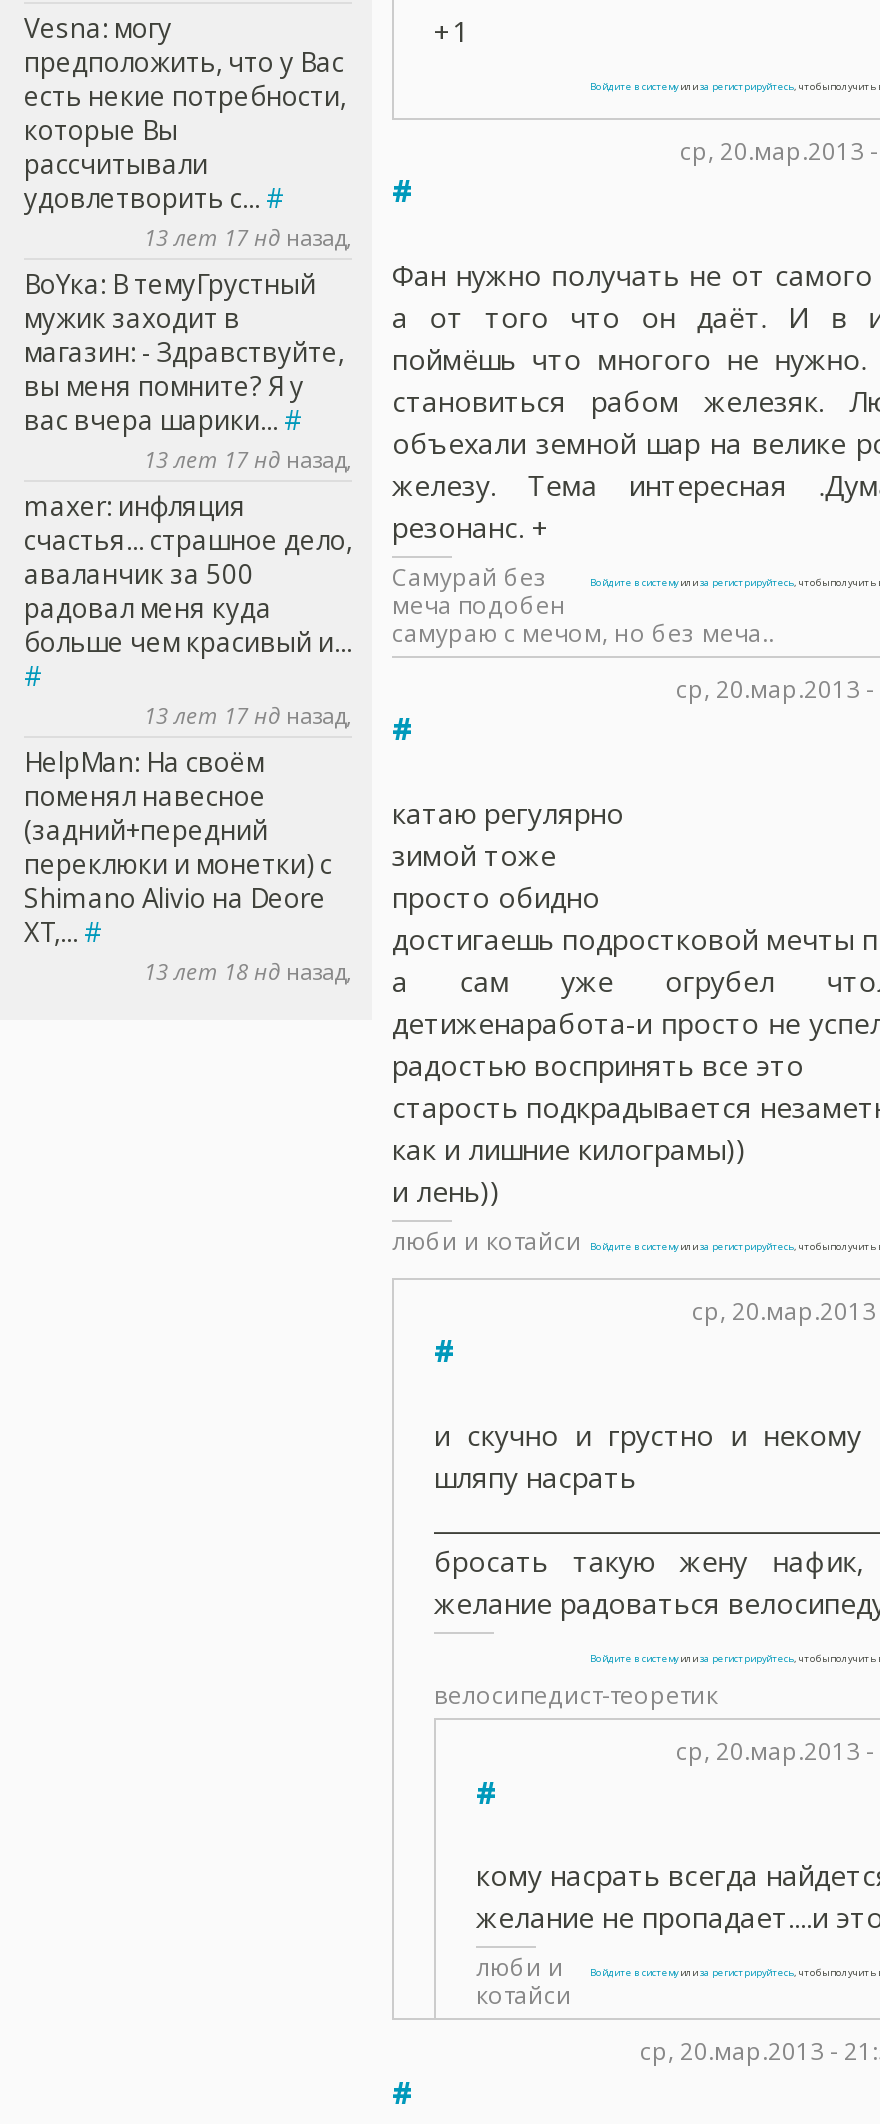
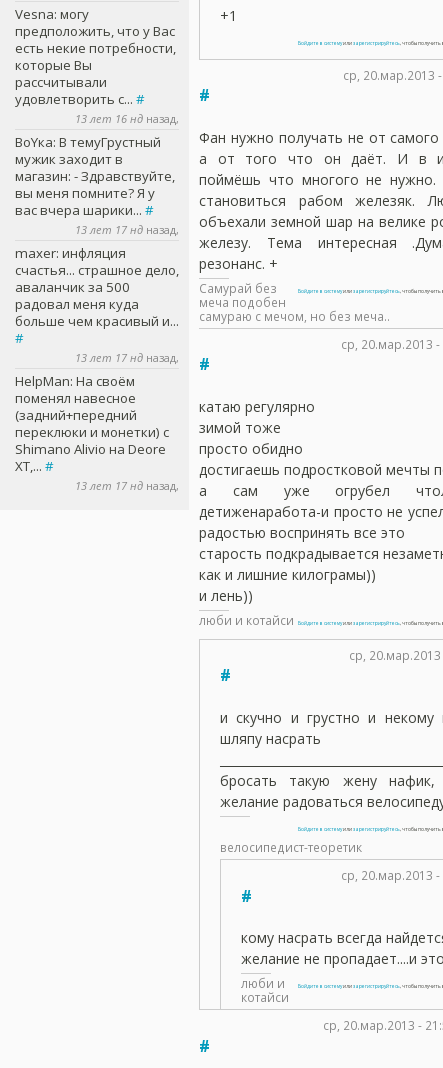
[144,222,352,252] 13 лет 17 нд назад, -> [75,111,179,126] 13 лет 16 нд назад,
[144,956,352,986] 13 лет 18 нд назад, -> [75,478,179,493] 13 лет 17 нд назад,

